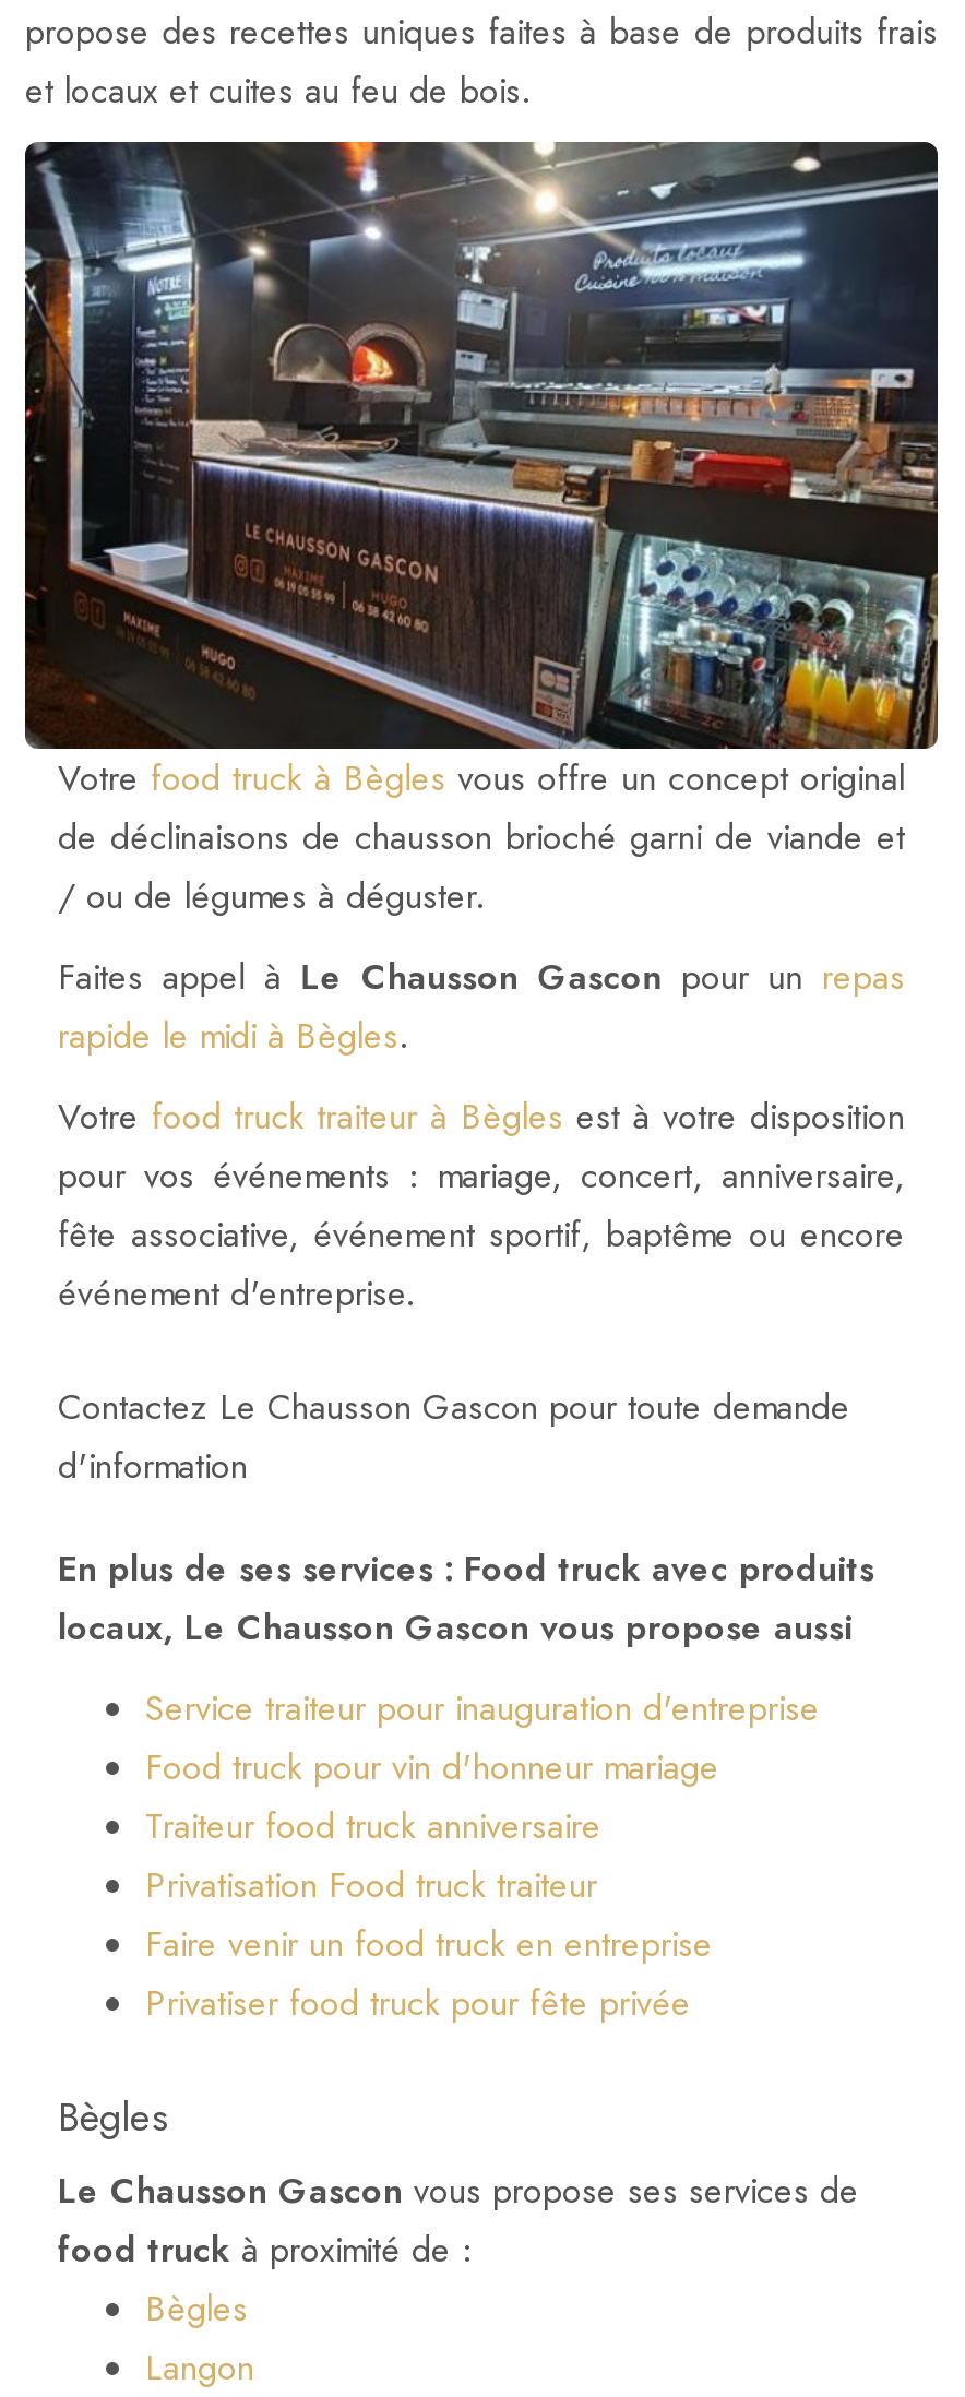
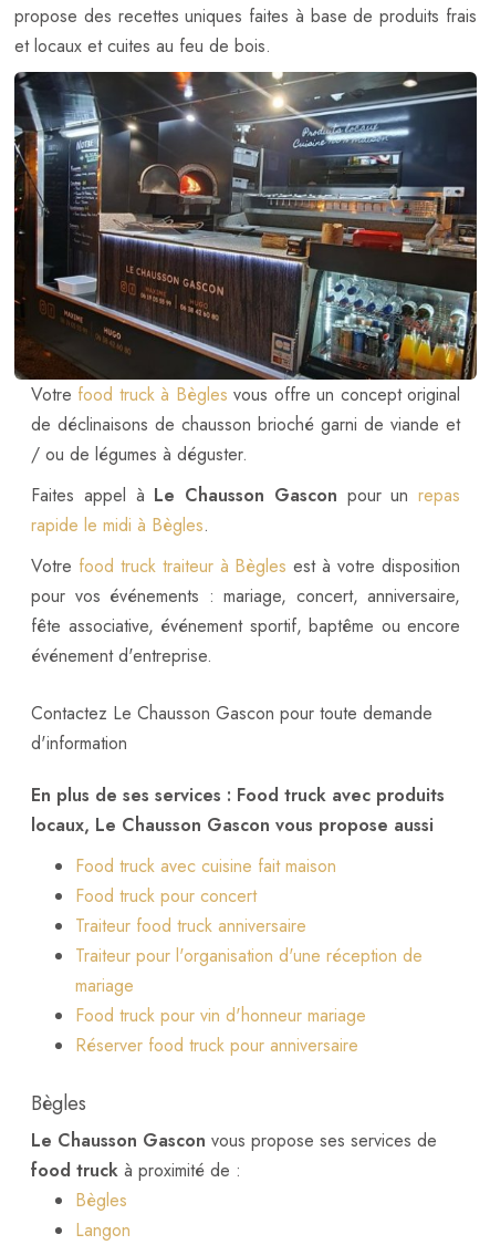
[145,1683,820,1733] Service traiteur pour inauguration d'entreprise -> [75,853,336,908] Food truck avec cuisine fait maison | Food truck pour concert
moved [145,1742,719,1792] -> [75,1003,366,1028]: Food truck pour vin d'honneur mariage
[145,1860,713,2028] Privatisation Food truck traiteur | Faire venir un food truck en entreprise | Privatiser food truck pour fête privée -> [75,943,423,1058] Traiteur pour l'organisation d'une réception de | mariage | Réserver food truck pour anniversaire

